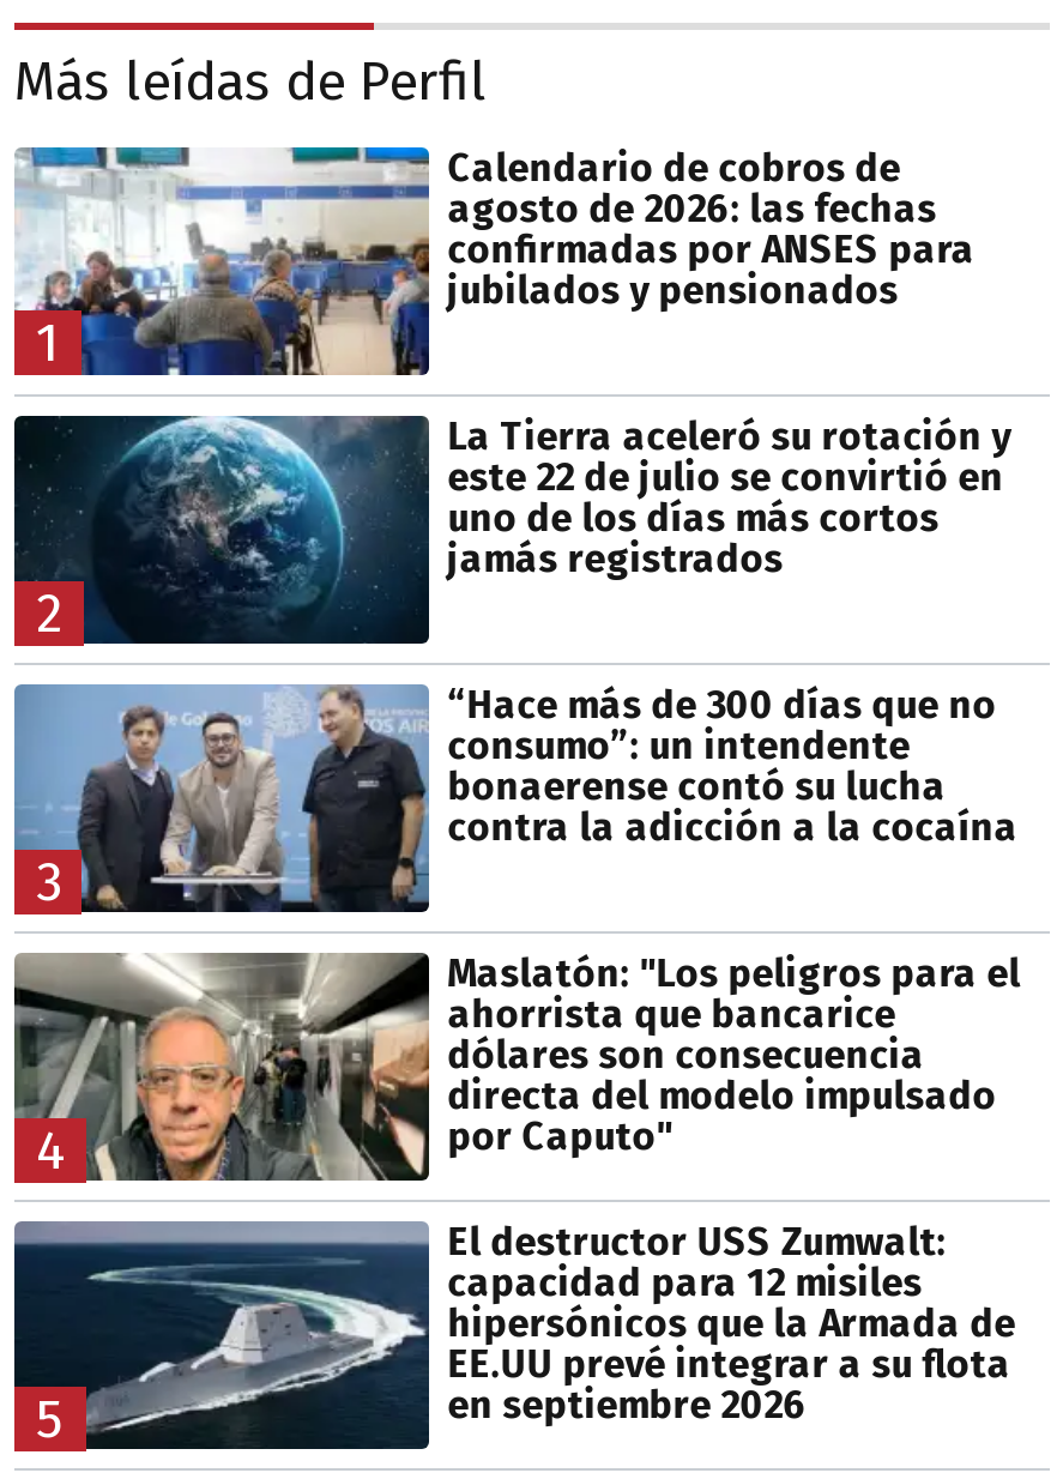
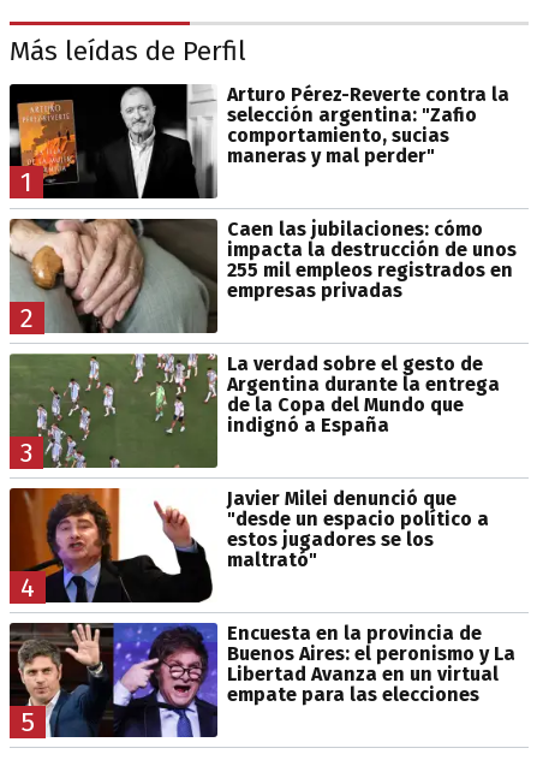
[14,145,975,378] [image] | Calendario de cobros de | agosto de 2026: las fechas | confirmadas por ANSES para | jubilados y pensionados -> [8,83,509,200] [image] | Arturo Pérez-Reverte contra la | selección argentina: "Zafio | comportamiento, sucias | maneras y mal perder"
[12,413,1011,646] [image] | La Tierra aceleró su rotación y | este 22 de julio se convirtió en | uno de los días más cortos | jamás registrados -> [8,218,516,334] [image] | Caen las jubilaciones: cómo | impacta la destrucción de unos | 255 mil empleos registrados en | empresas privadas
[12,682,1018,914] [image] | “Hace más de 300 días que no | consumo”: un intendente | bonaerense contó su lucha | contra la adicción a la cocaína -> [8,352,500,469] [image] | La verdad sobre el gesto de | Argentina durante la entrega | de la Copa del Mundo que | indignó a España
[12,950,1021,1183] [image] | Maslatón: "Los peligros para el | ahorrista que bancarice | dólares son consecuencia | directa del modelo impulsado | por Caputo" -> [8,487,489,604] [image] | Javier Milei denunció que | "desde un espacio político a | estos jugadores se los | maltrató"
[14,1220,1016,1451] [image] | El destructor USS Zumwalt: | capacidad para 12 misiles | hipersónicos que la Armada de | EE.UU prevé integrar a su flota | en septiembre 2026 -> [8,622,515,738] [image] | Encuesta en la provincia de | Buenos Aires: el peronismo y La | Libertad Avanza en un virtual | empate para las elecciones

